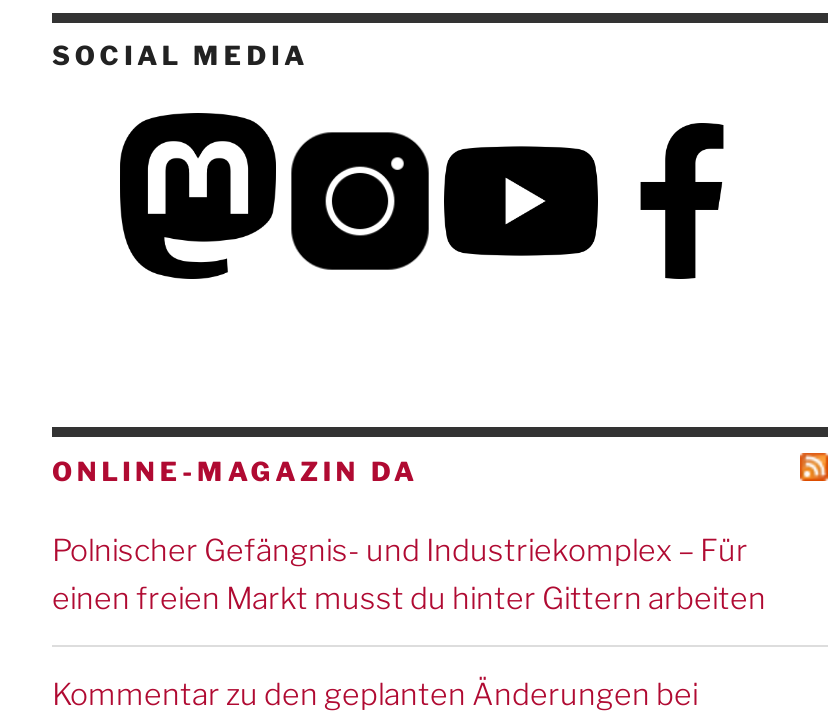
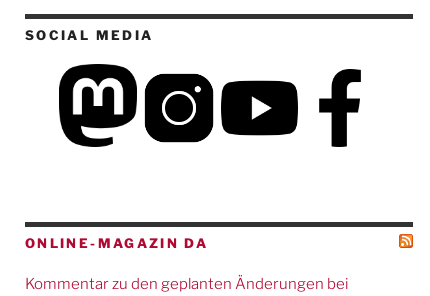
[52,533,766,617] Polnischer Gefängnis- und Industriekomplex – Für | einen freien Markt musst du hinter Gittern arbeiten -> none

